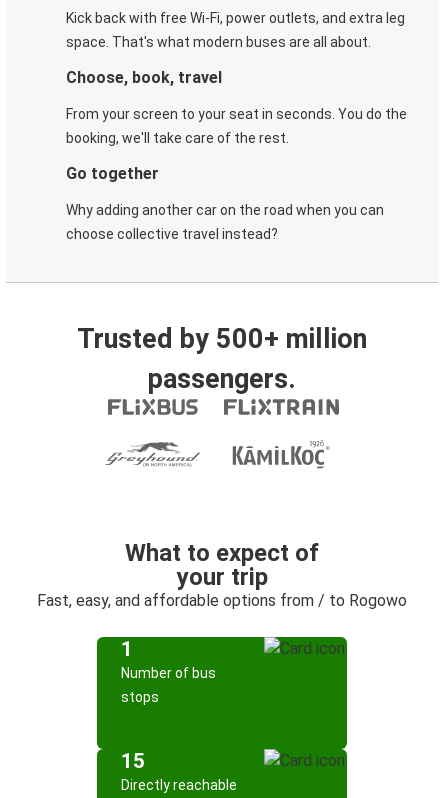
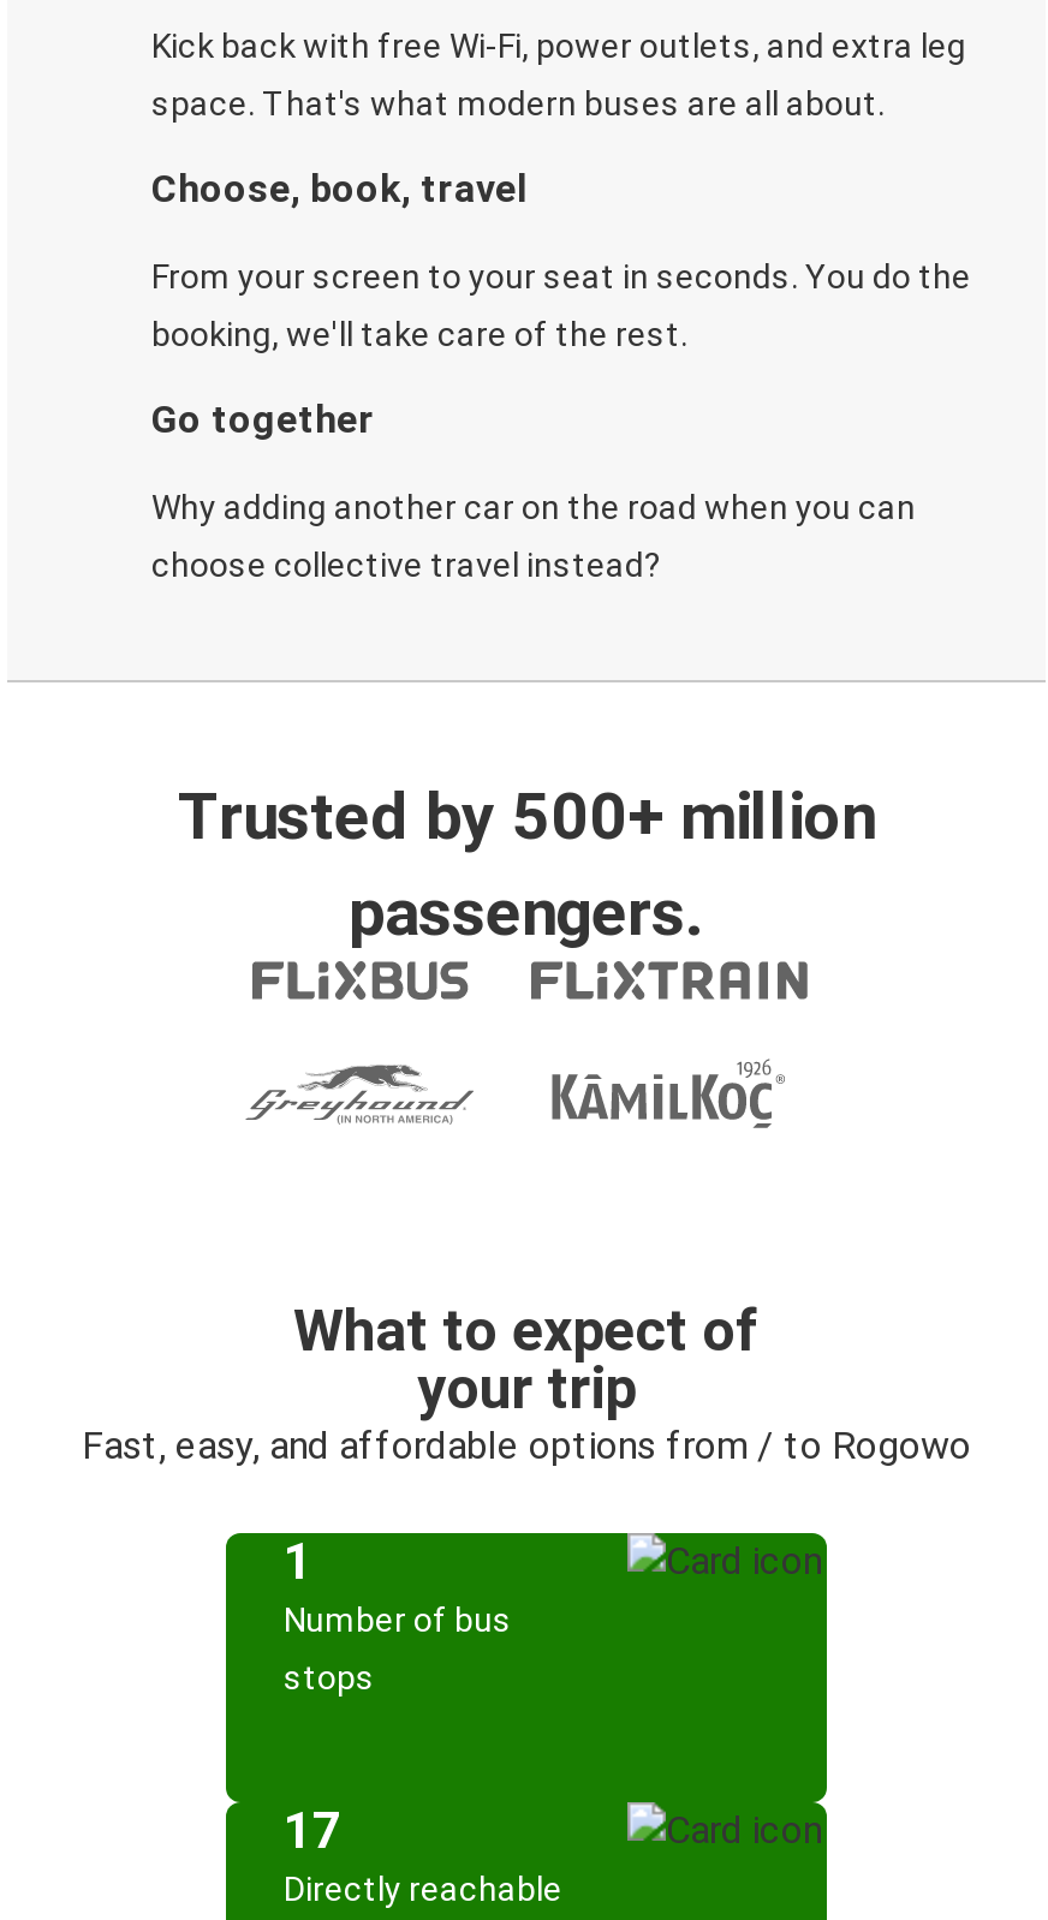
[121,749,145,773] 15 -> [284,1802,341,1860] 17

